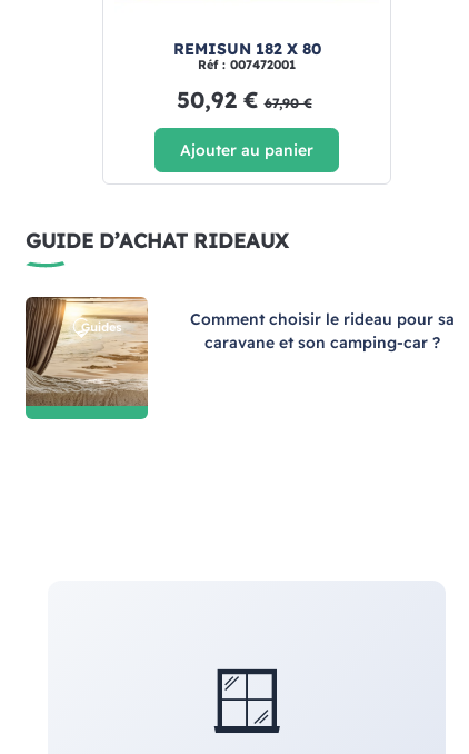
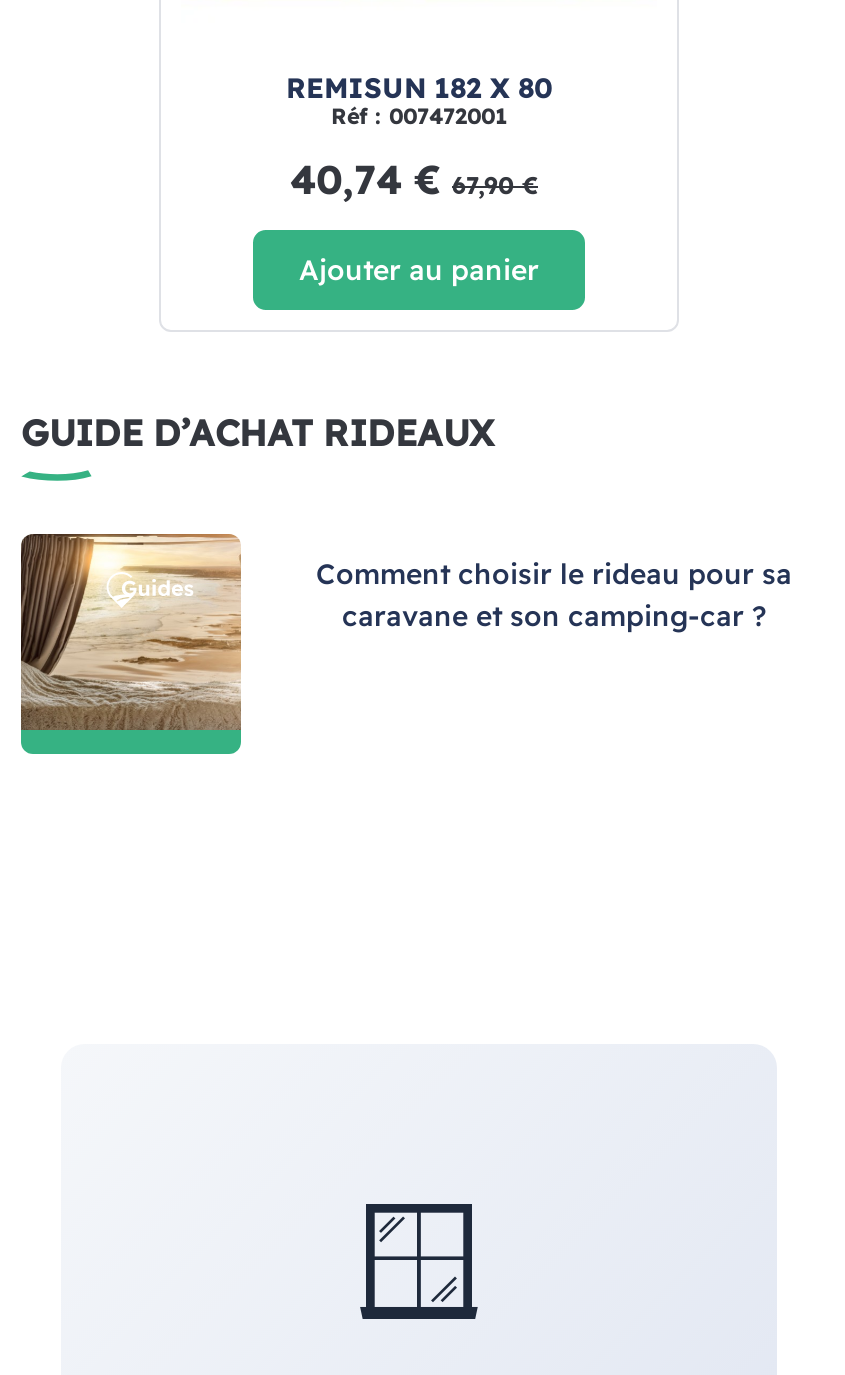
[176,86,312,114] 50,92 € 67,90 € -> [290,154,538,204] 40,74 € 67,90 €

